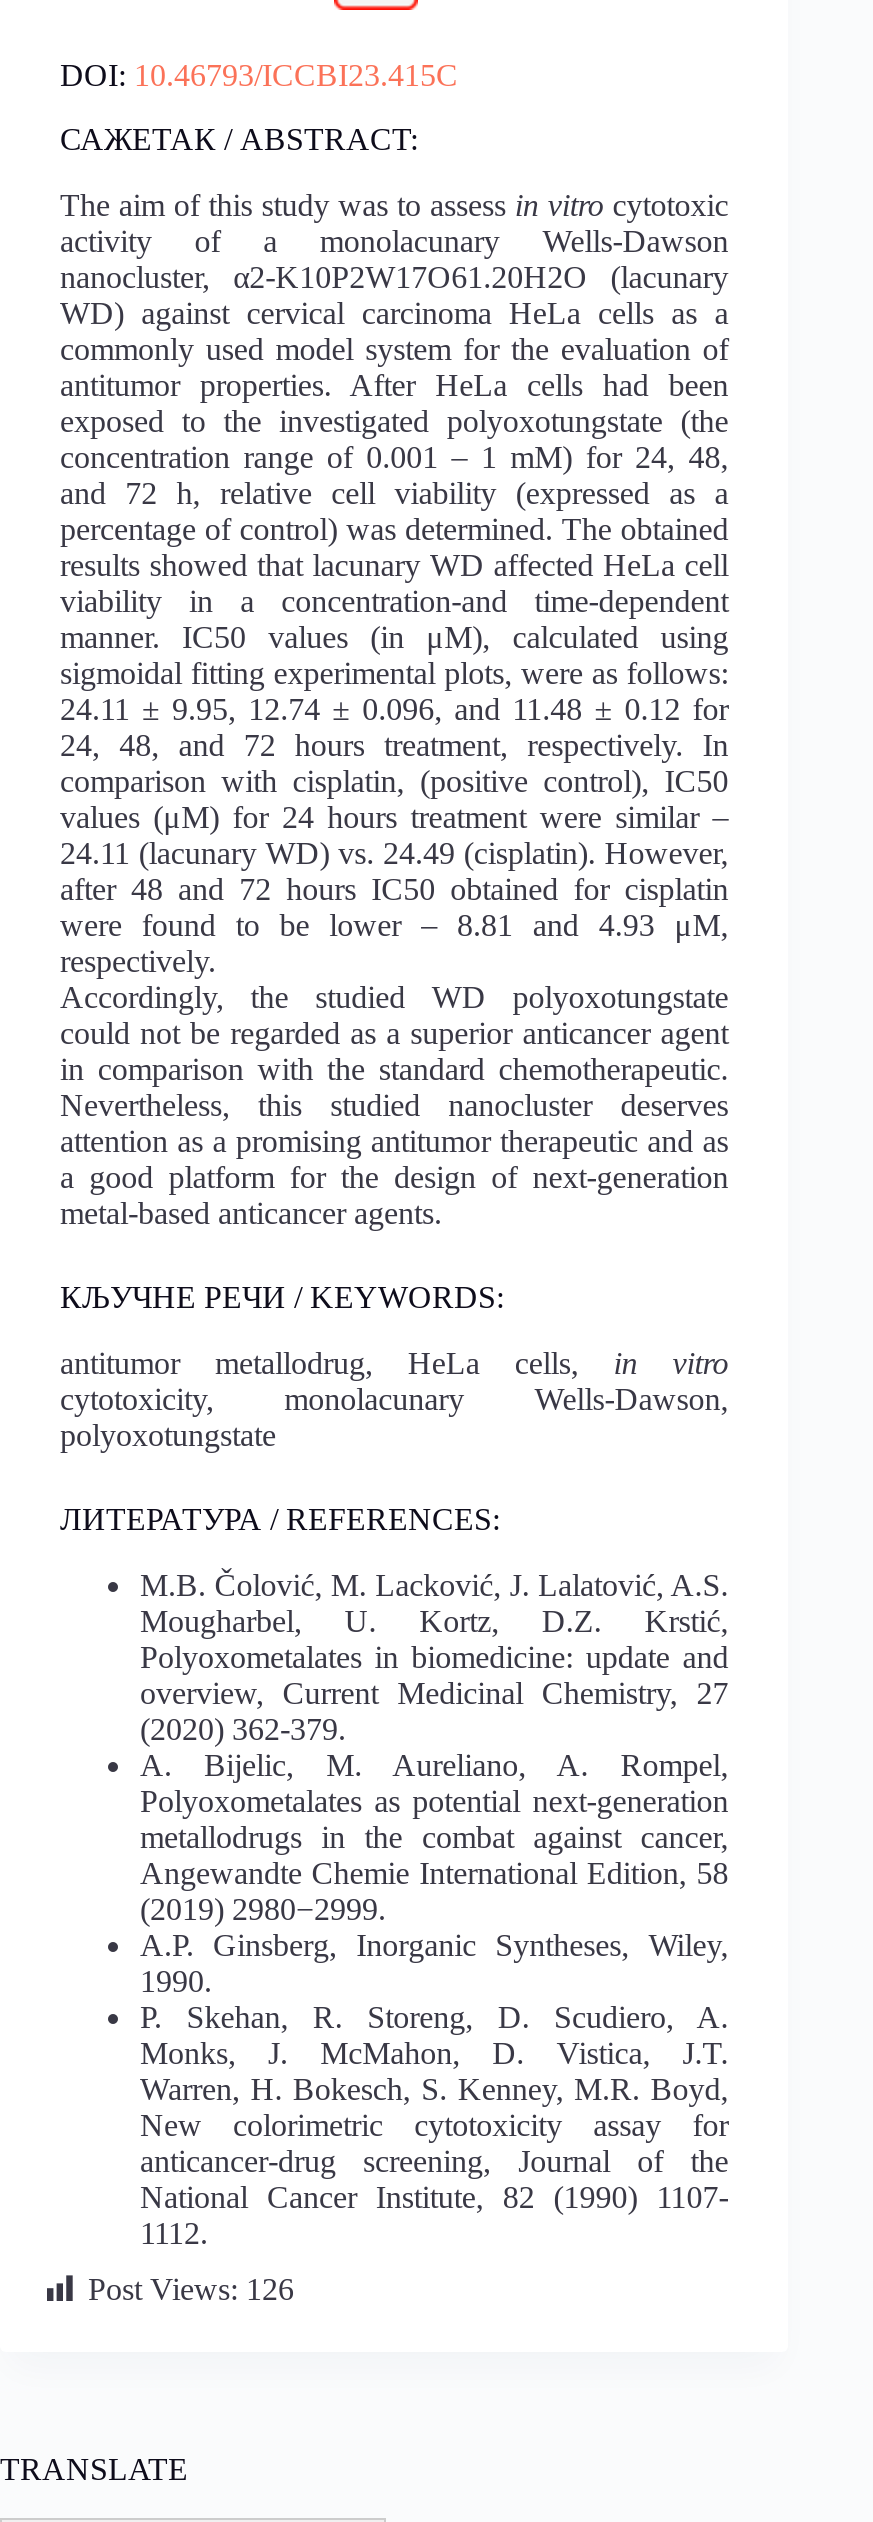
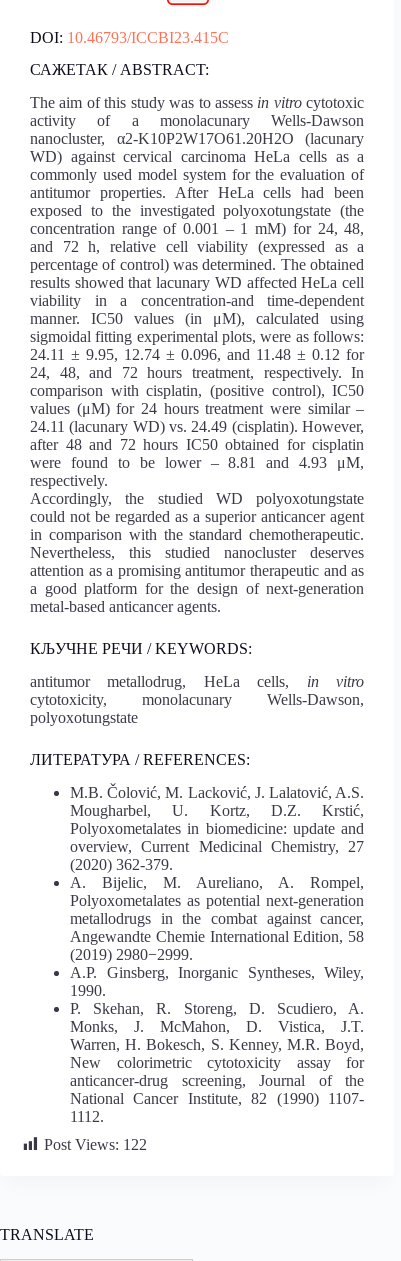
[88,2272,294,2306] Post Views: 126 -> [44,1136,147,1153] Post Views: 122

